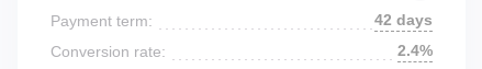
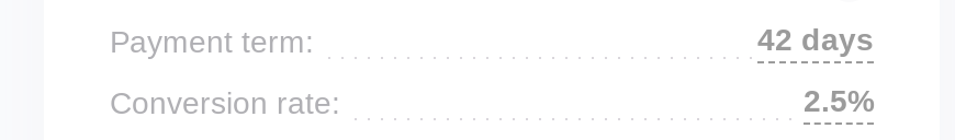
[397,42,433,59] 2.4% -> [804,83,874,118] 2.5%

